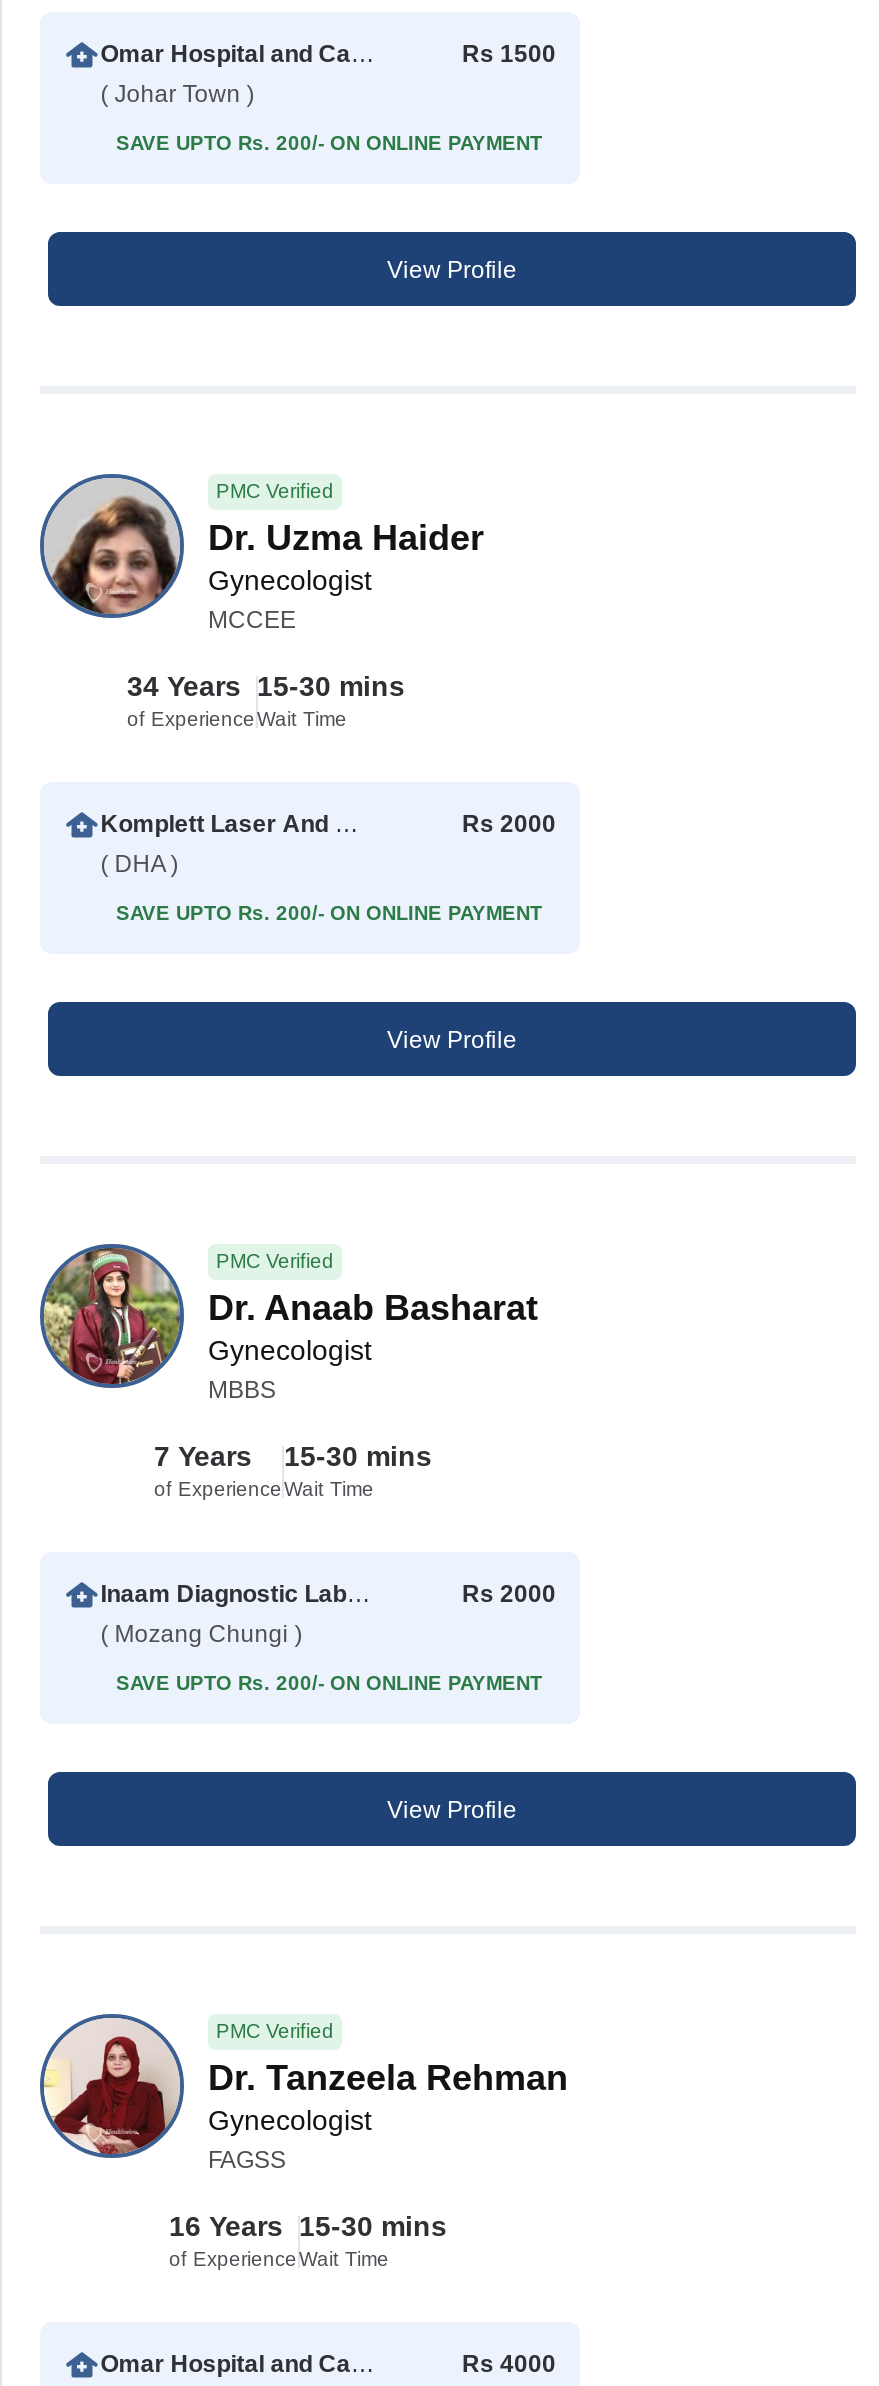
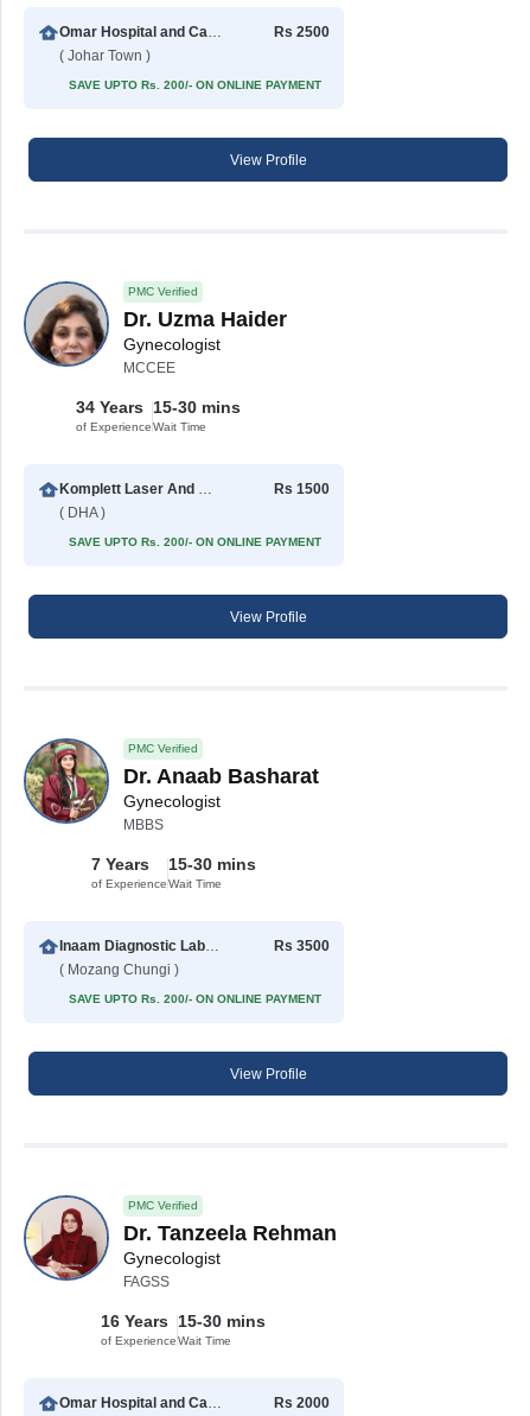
[462,40,556,68] Rs 1500 -> [274,24,330,40] Rs 2500
[462,810,556,838] Rs 2000 -> [274,481,330,497] Rs 1500
[462,1580,556,1608] Rs 2000 -> [274,938,330,954] Rs 3500
[462,2350,556,2378] Rs 4000 -> [274,1395,330,1411] Rs 2000

